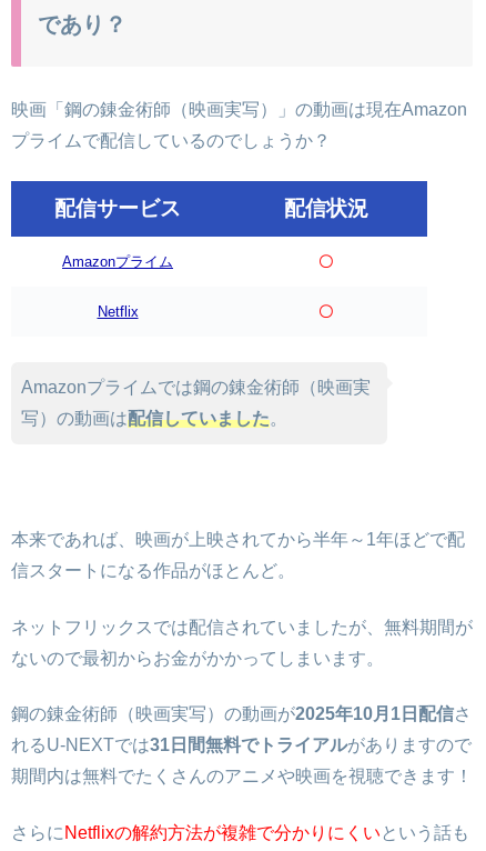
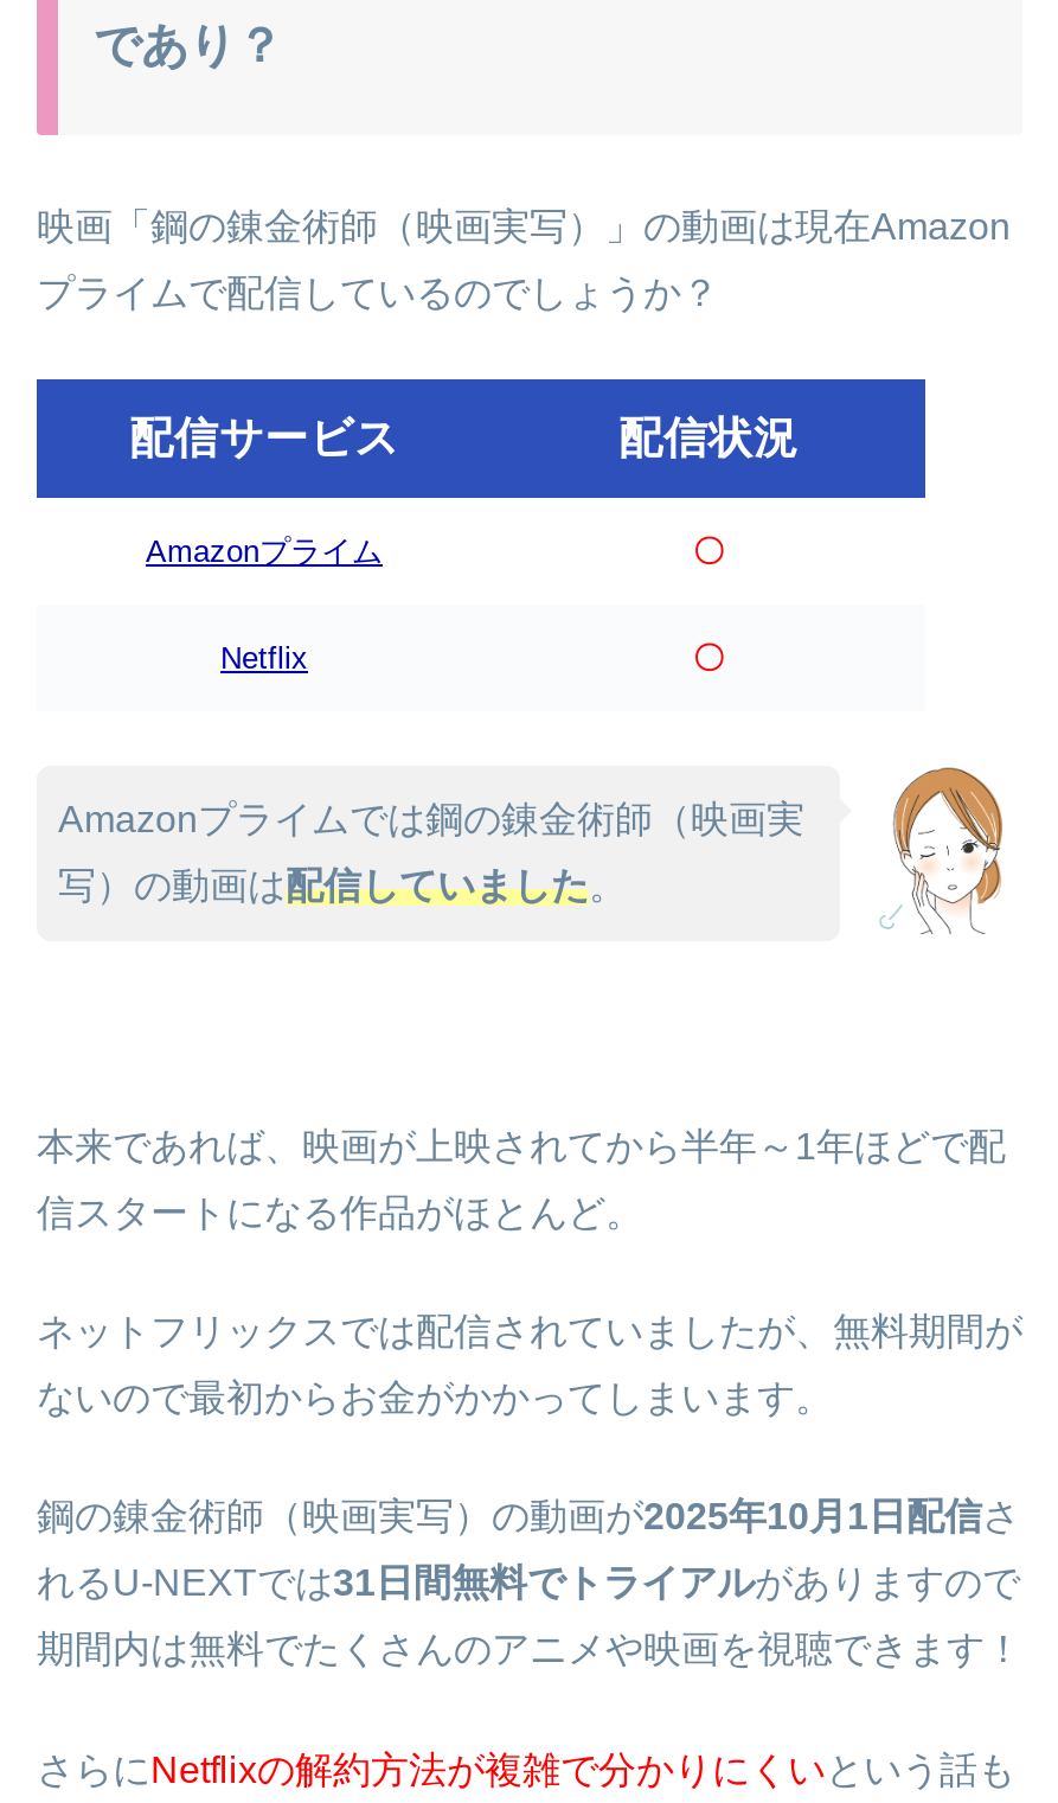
none -> [880,766,1006,934] [image]

